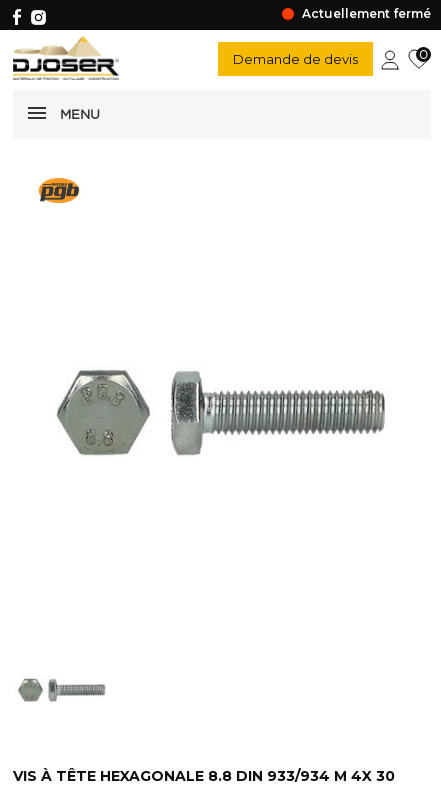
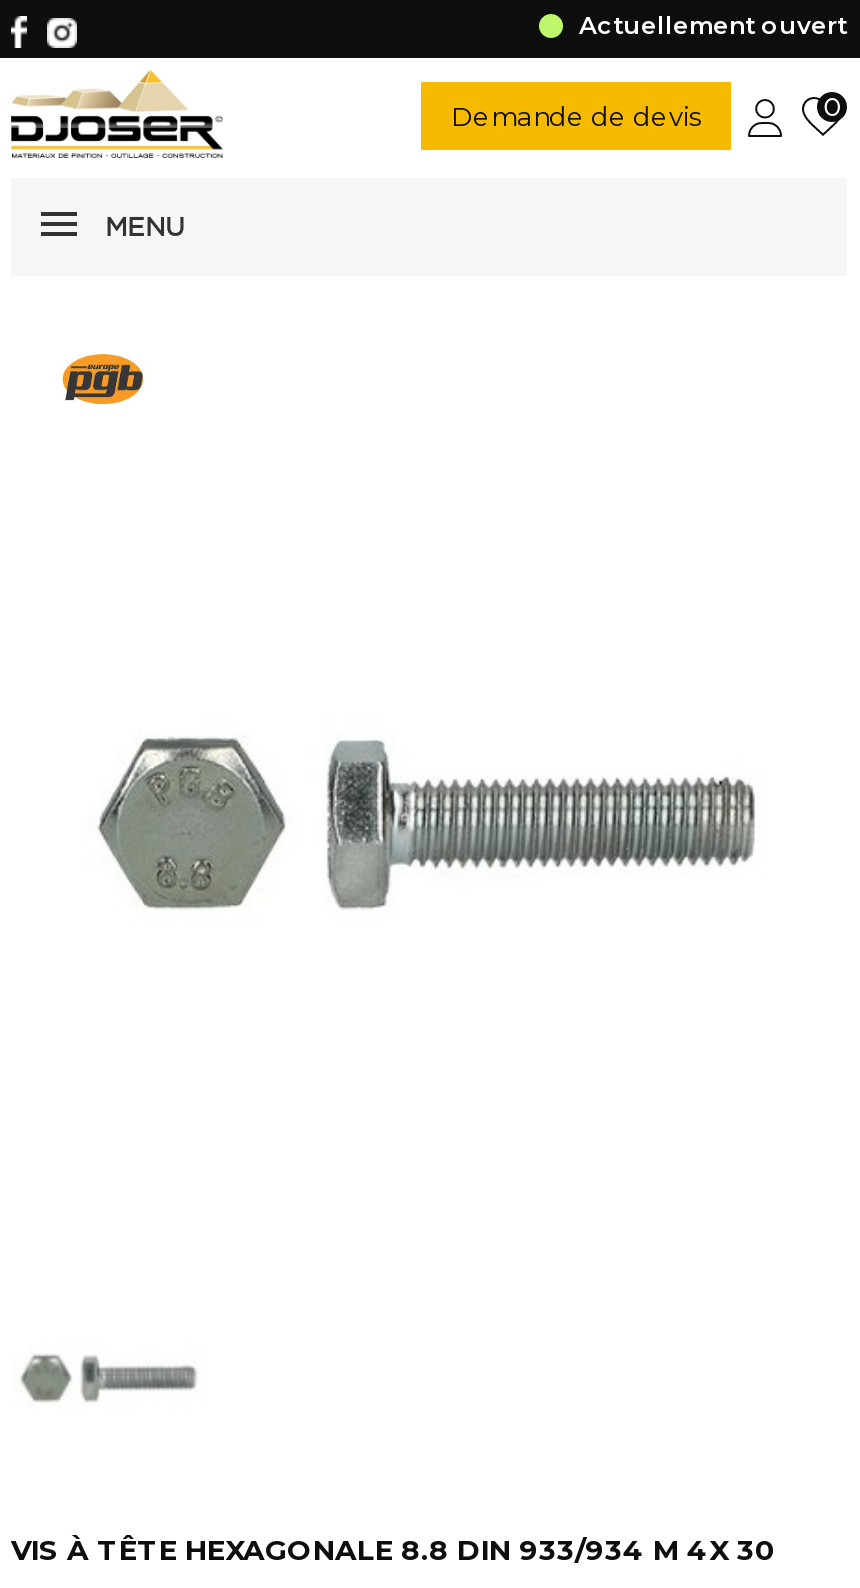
[302,6,431,21] Actuellement fermé -> [579,10,847,40] Actuellement ouvert

